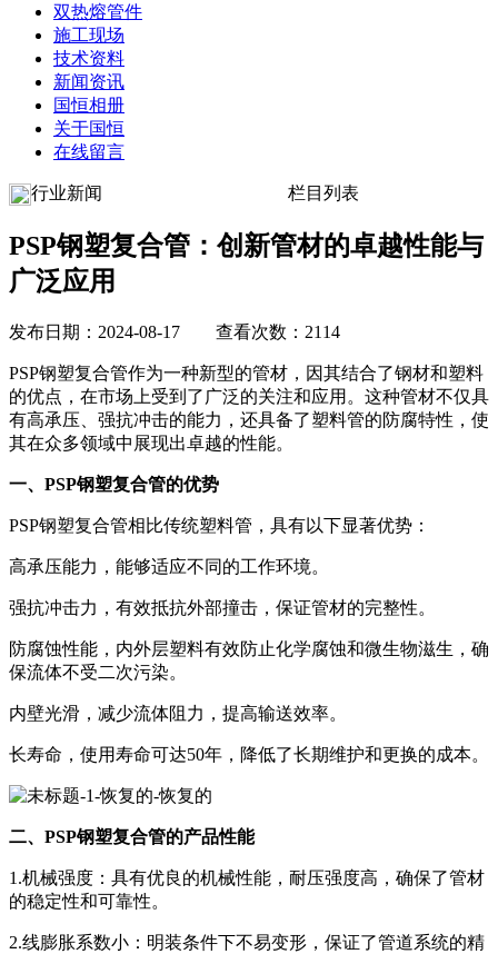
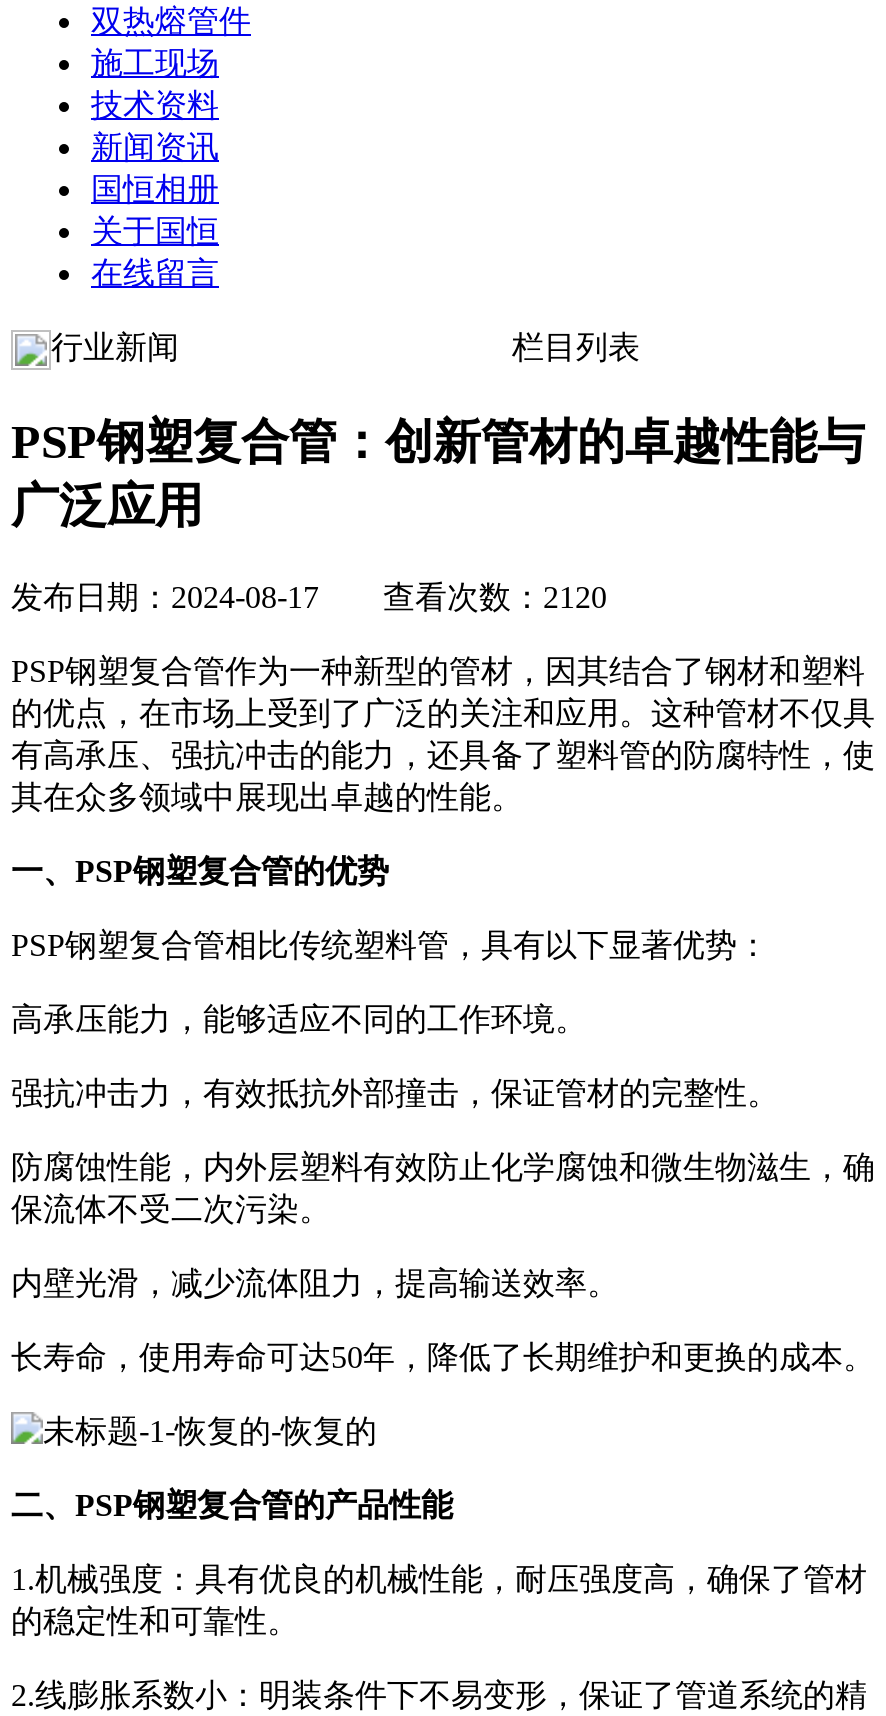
[9,322,340,341] 发布日期：2024-08-17 查看次数：2114 -> [11,580,607,614] 发布日期：2024-08-17 查看次数：2120

